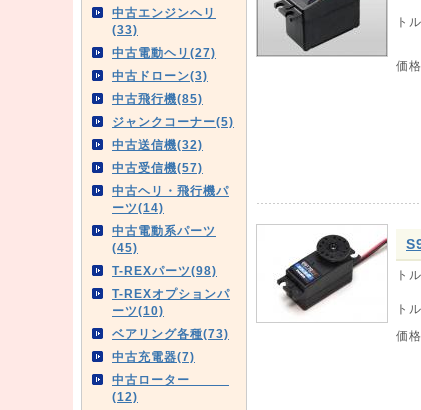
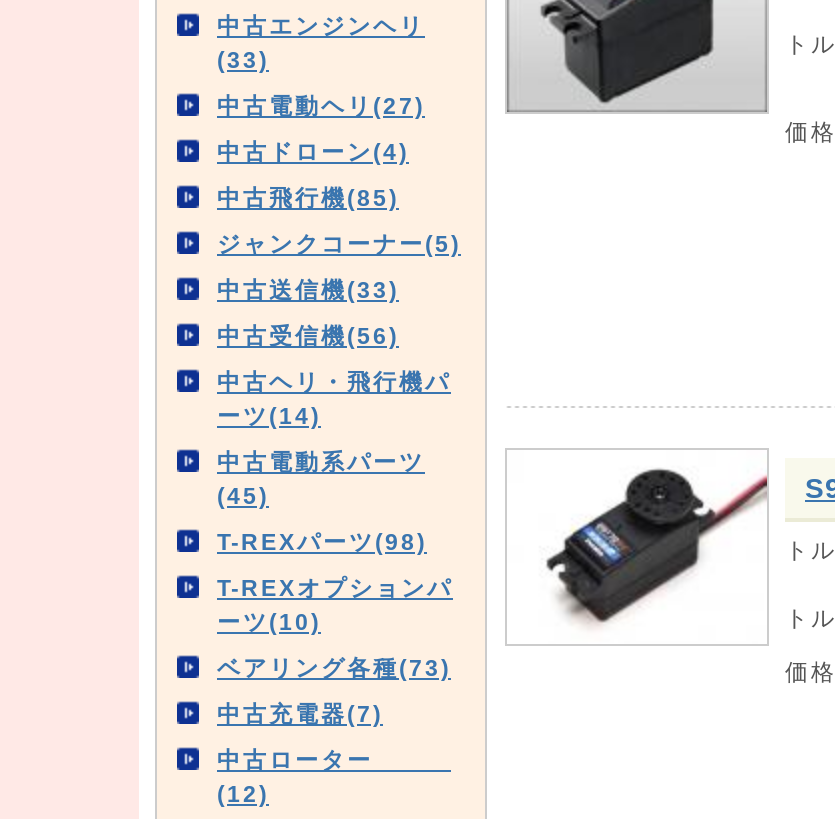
[112,69,208,82] 中古ドローン(3) -> [217,138,409,164] 中古ドローン(4)
[112,138,203,151] 中古送信機(32) -> [217,276,399,302] 中古送信機(33)
[112,161,203,174] 中古受信機(57) -> [217,322,399,348] 中古受信機(56)

